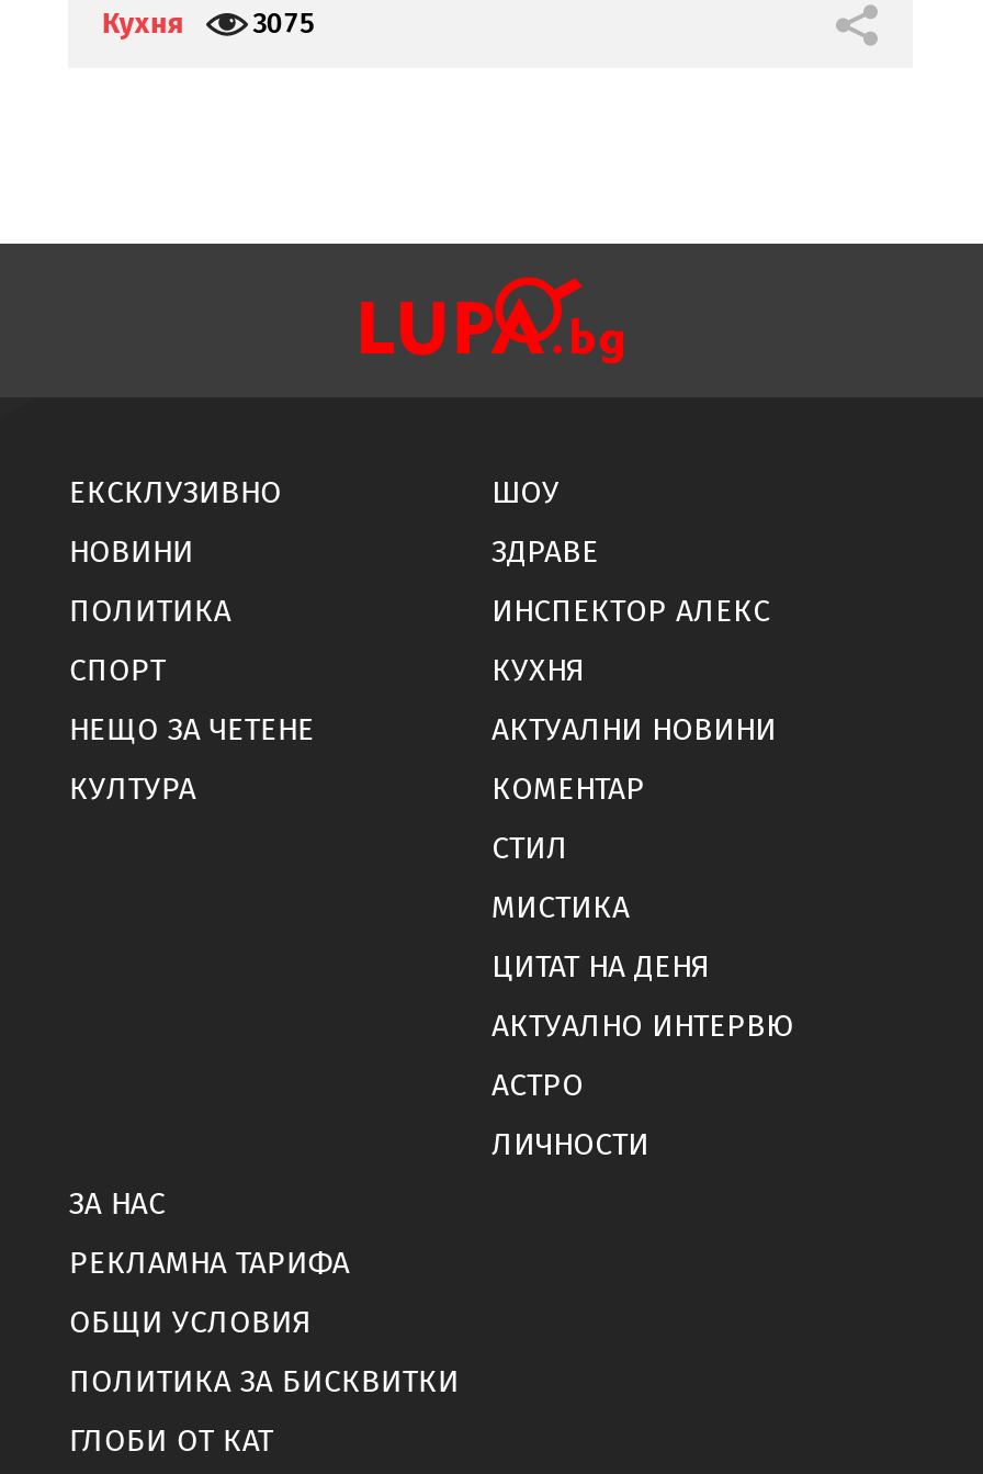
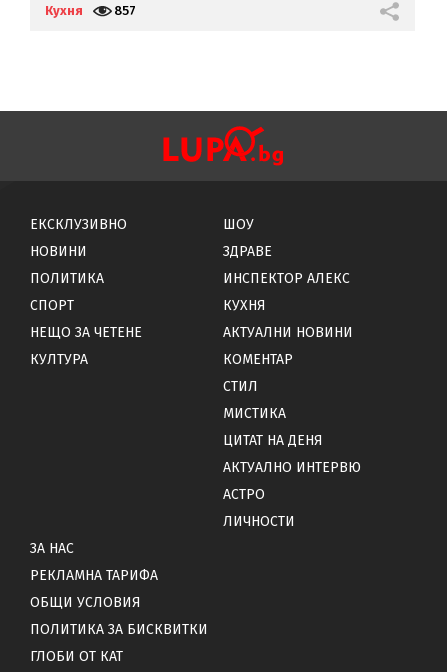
[253,7,315,40] 3075 -> [114,3,136,18] 857

